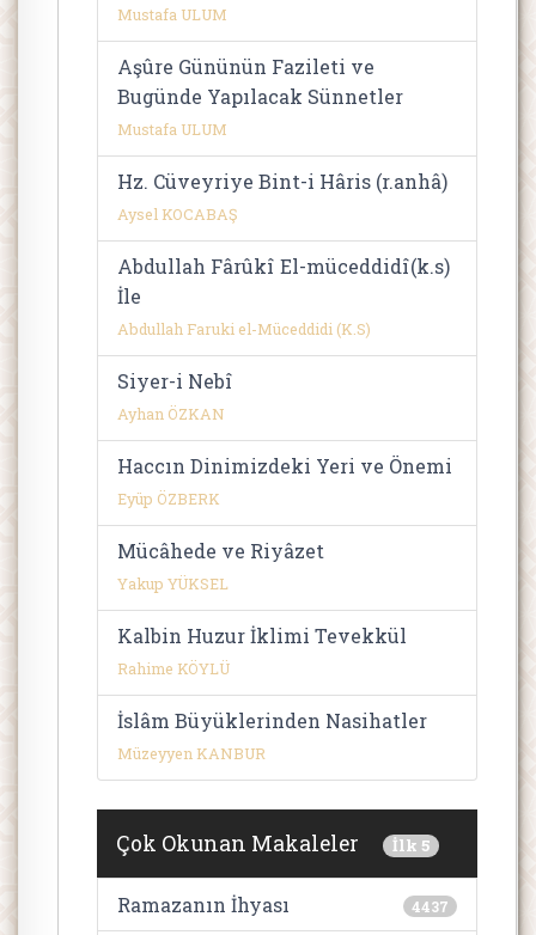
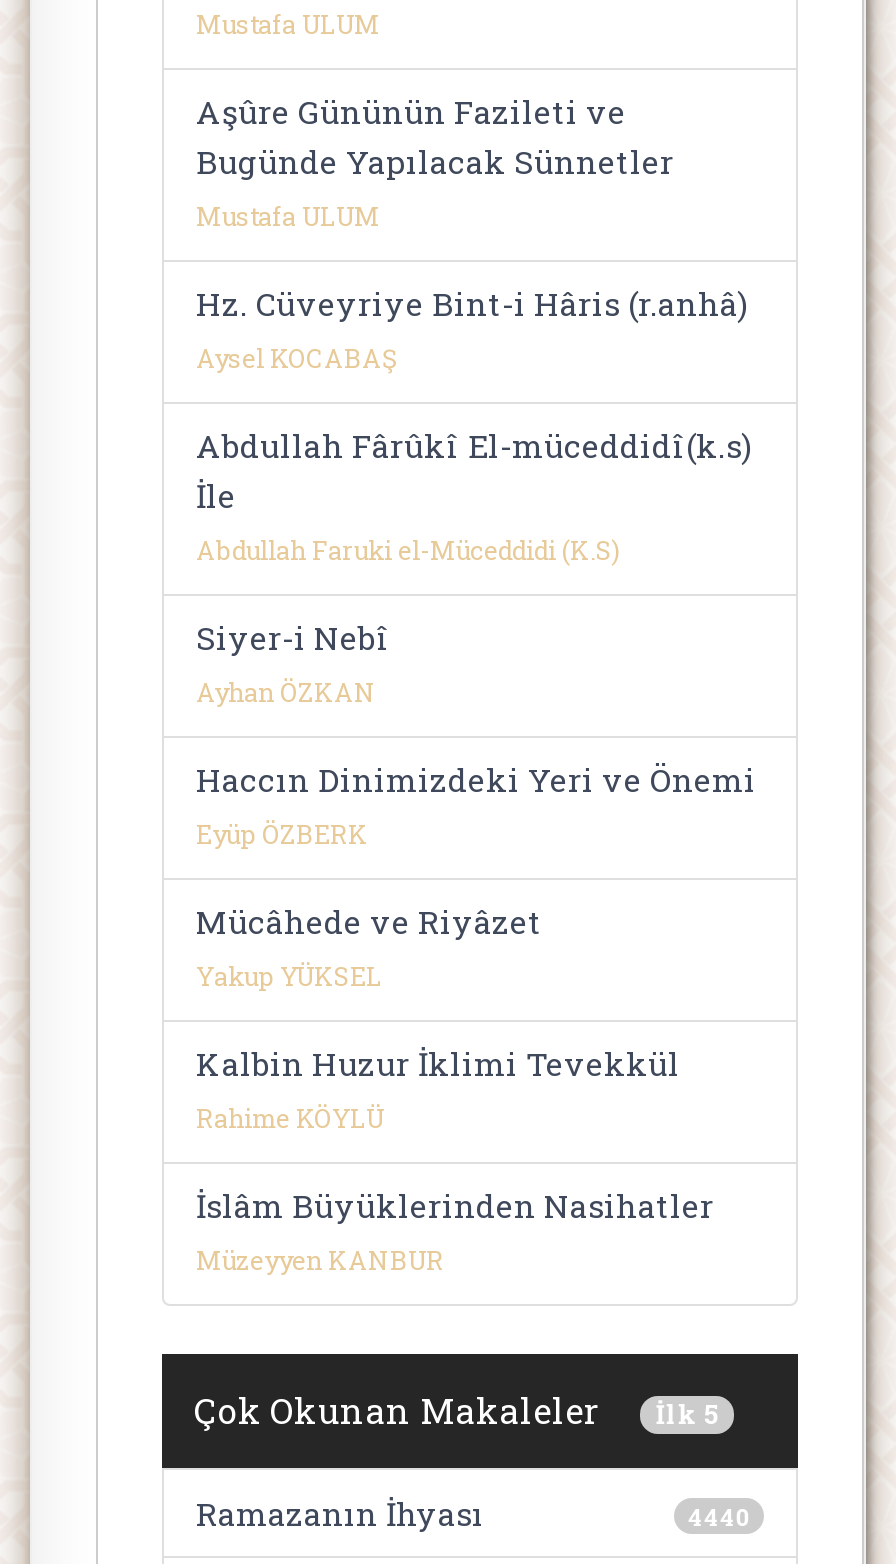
[411,897,448,916] 4437 -> [688,1500,750,1532] 4440

